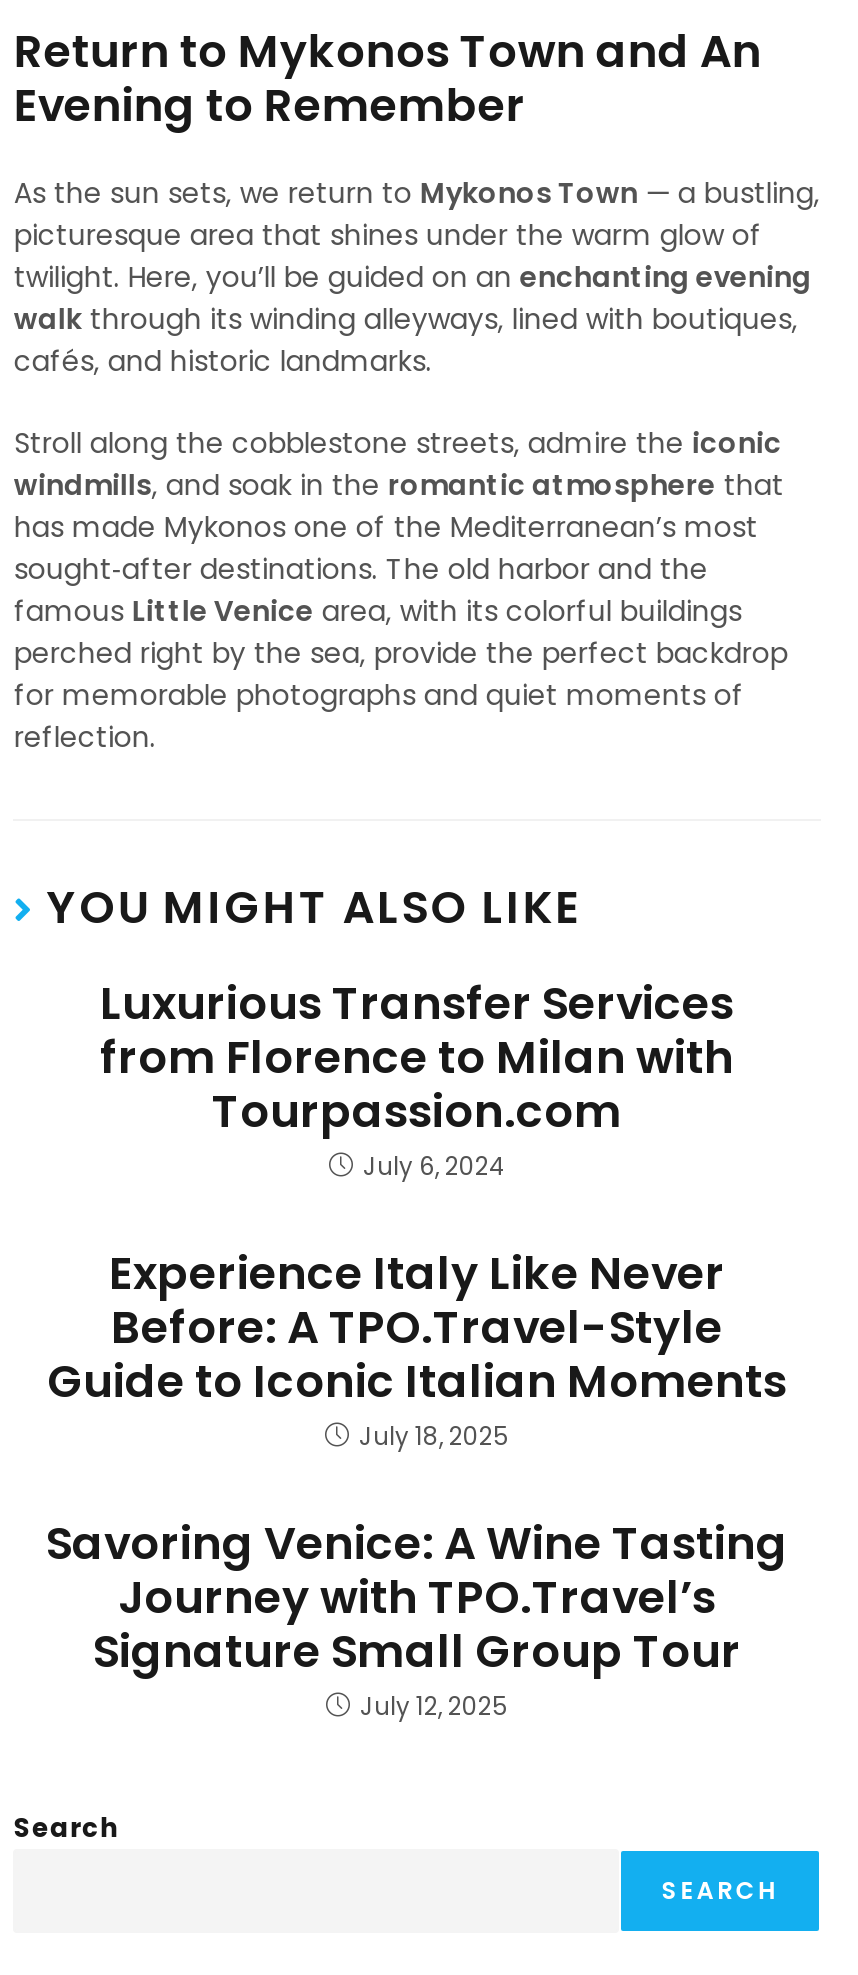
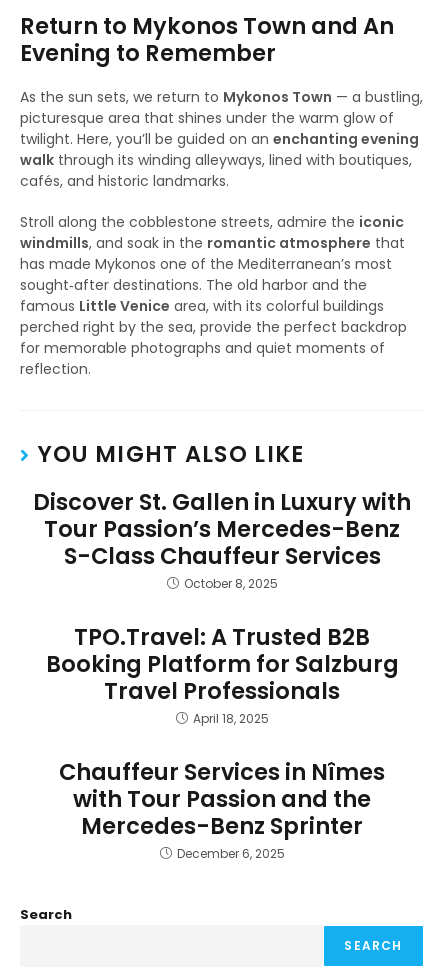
[100,971,734,1183] Luxurious Transfer Services | from Florence to Milan with | Tourpassion.com | July 6, 2024 -> [33,486,411,592] Discover St. Gallen in Luxury with | Tour Passion’s Mercedes-Benz | S-Class Chauffeur Services | October 8, 2025
[47,1241,787,1453] Experience Italy Like Never | Before: A TPO.Travel-Style | Guide to Iconic Italian Moments | July 18, 2025 -> [45,621,398,727] TPO.Travel: A Trusted B2B | Booking Platform for Salzburg | Travel Professionals | April 18, 2025
[46,1511,788,1723] Savoring Venice: A Wine Tasting | Journey with TPO.Travel’s | Signature Small Group Tour | July 12, 2025 -> [59,756,385,862] Chauffeur Services in Nîmes | with Tour Passion and the | Mercedes-Benz Sprinter | December 6, 2025

